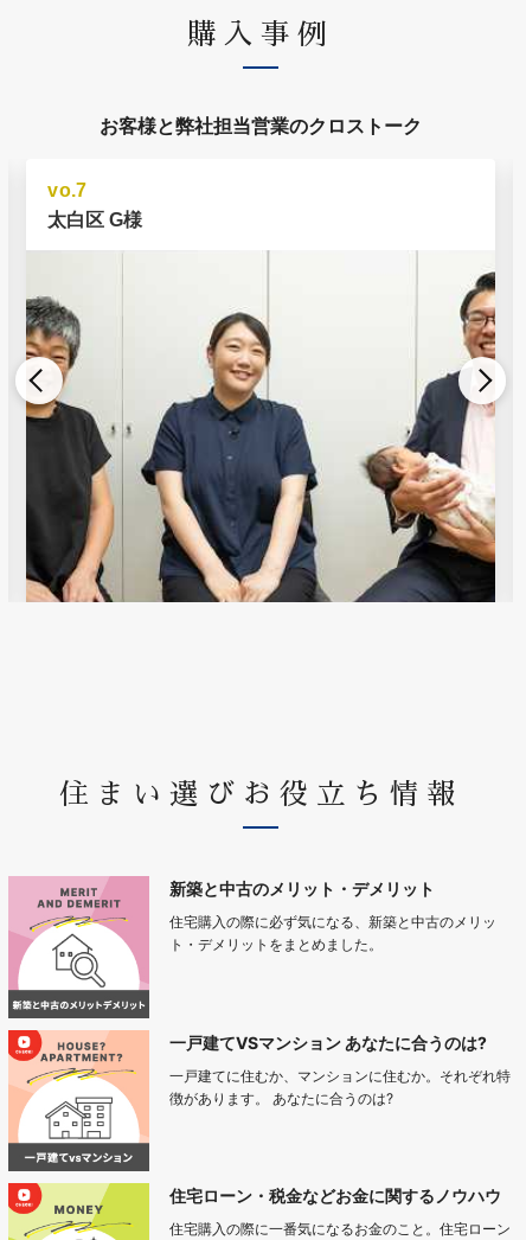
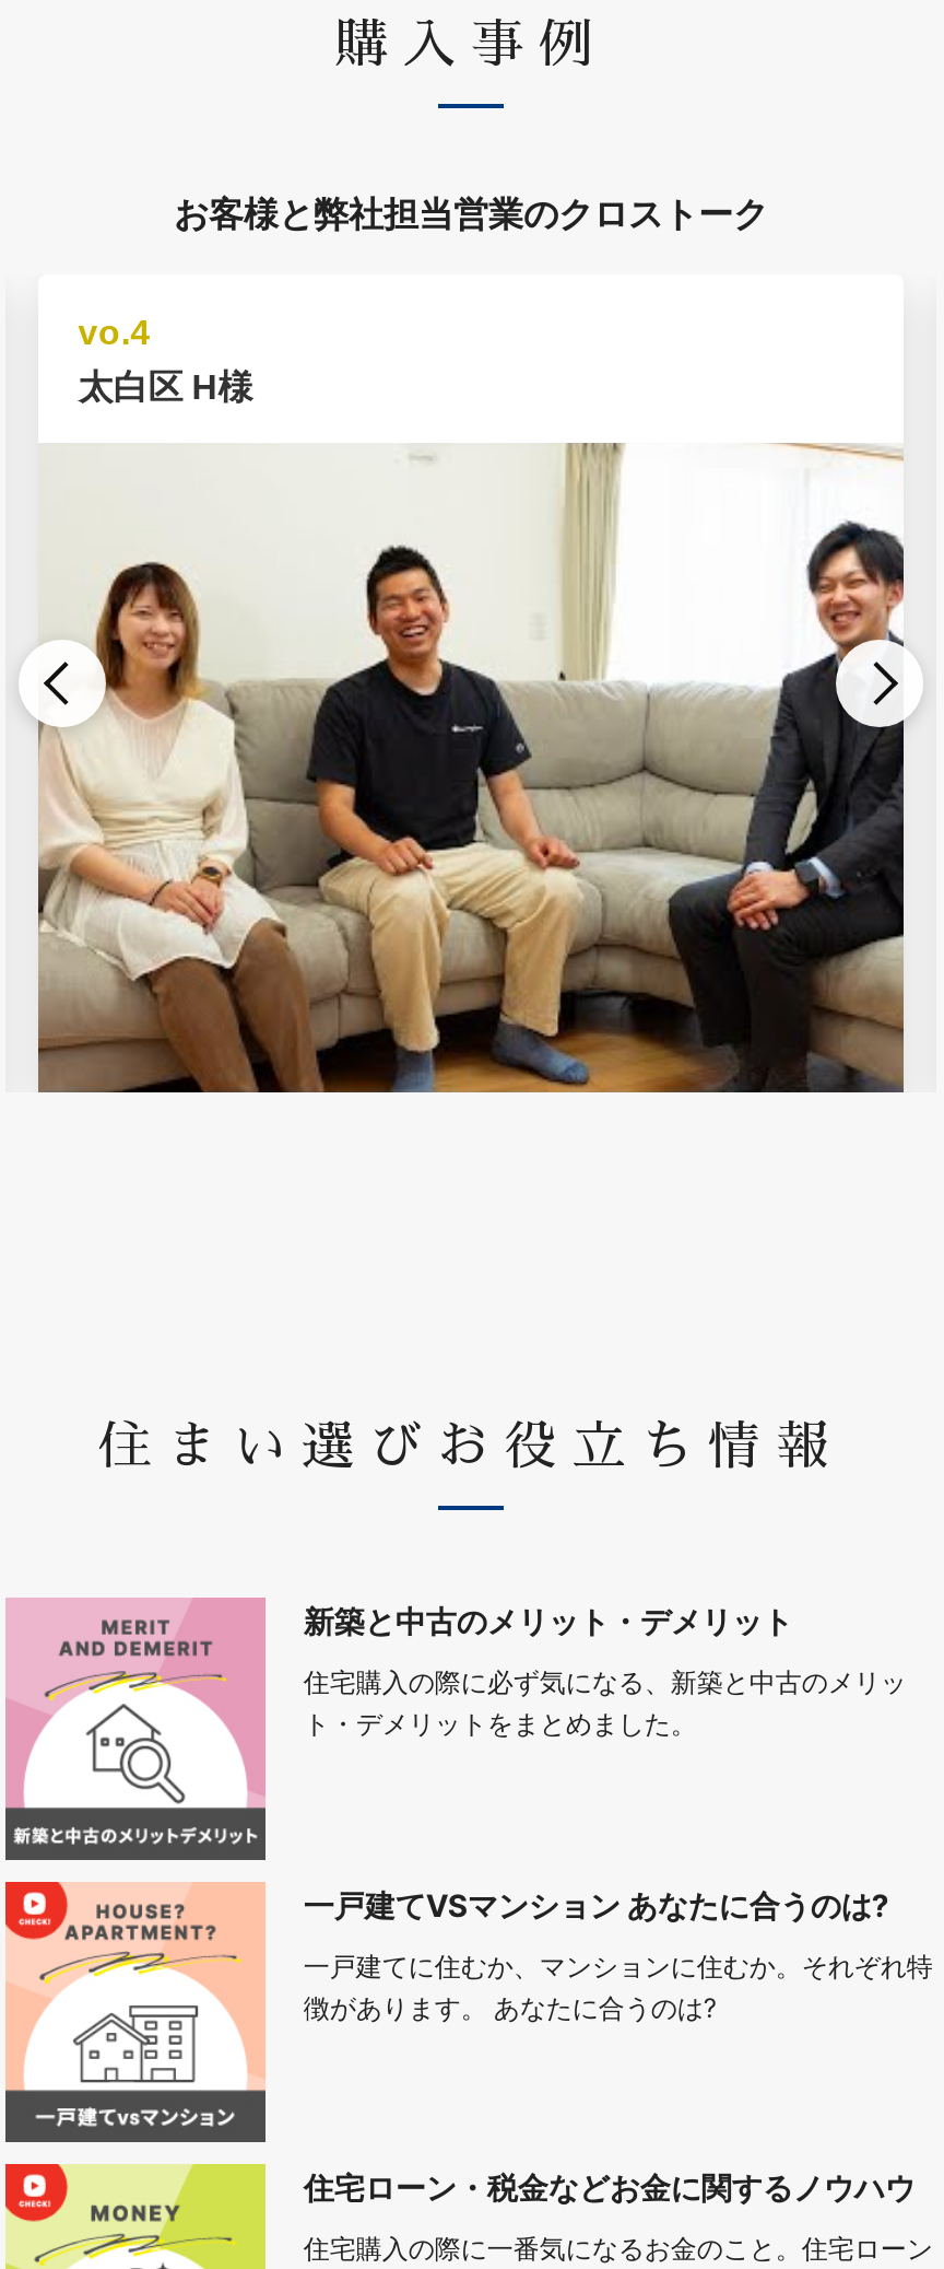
[48,181,87,201] vo.7 -> [78,315,151,352] vo.4
[48,210,142,231] 太白区 G様 -> [78,370,253,407] 太白区 H様
[25,251,496,603] [image] -> [36,441,906,1095] [image]

